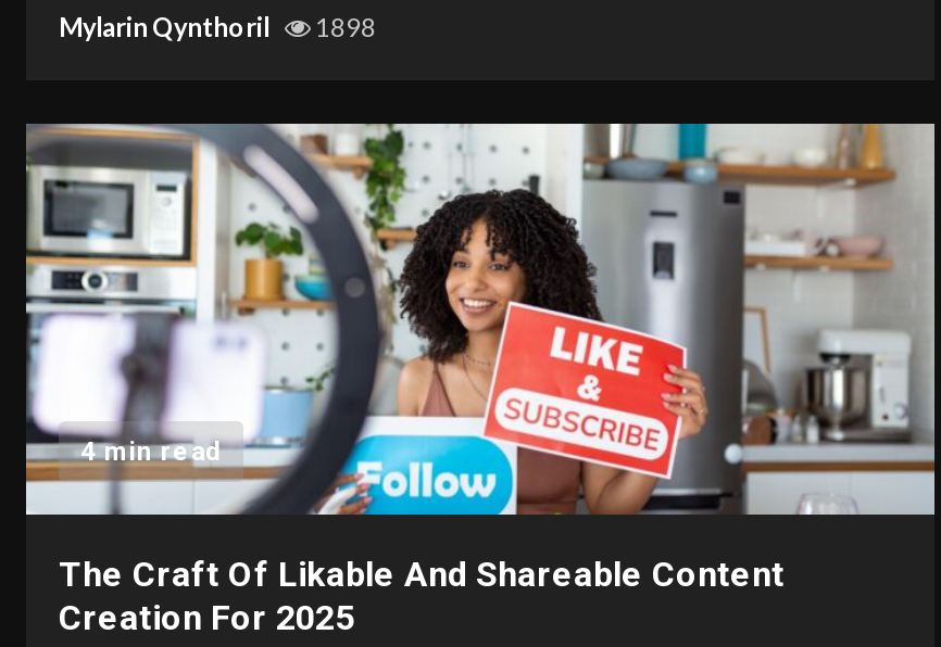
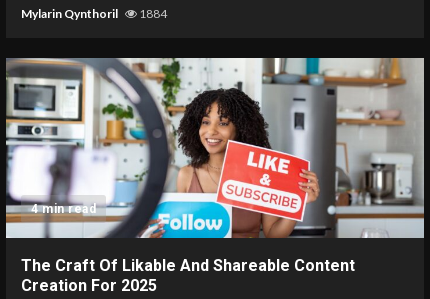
[59,10,376,43] Mylarin Qynthoril 1898 -> [21,6,167,21] Mylarin Qynthoril 1884

